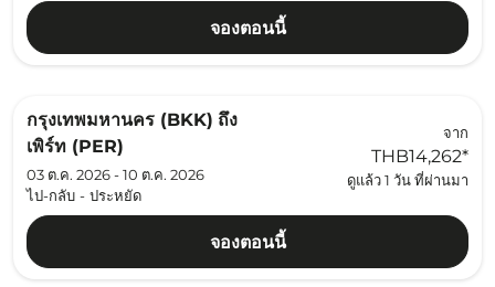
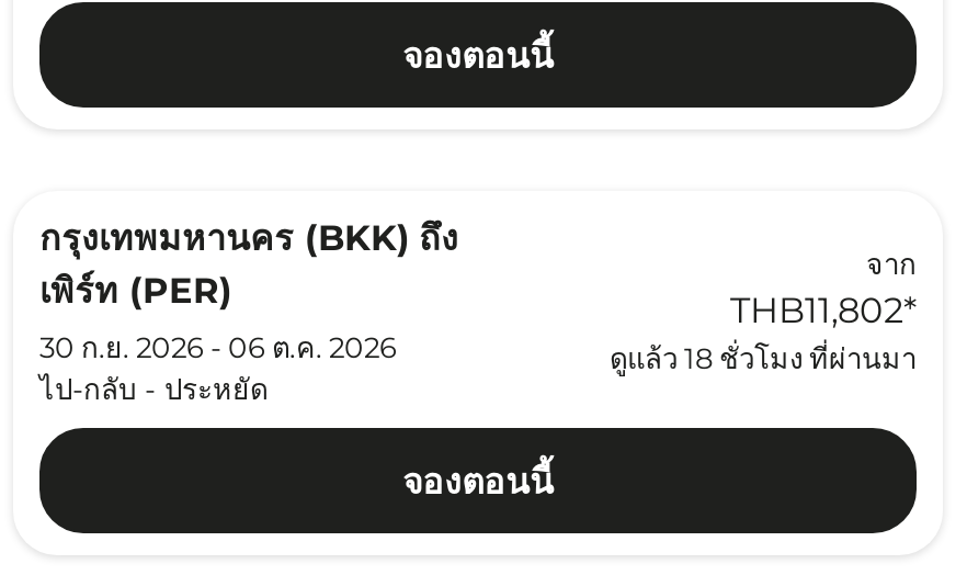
[347,146,468,189] THB14,262* | ดูแล้ว 1 วัน ที่ผ่านมา -> [610,290,917,375] THB11,802* | ดูแล้ว 18 ชั่วโมง ที่ผ่านมา
[27,166,204,183] 03 ต.ค. 2026 - 10 ต.ค. 2026 -> [39,329,397,364] 30 ก.ย. 2026 - 06 ต.ค. 2026

